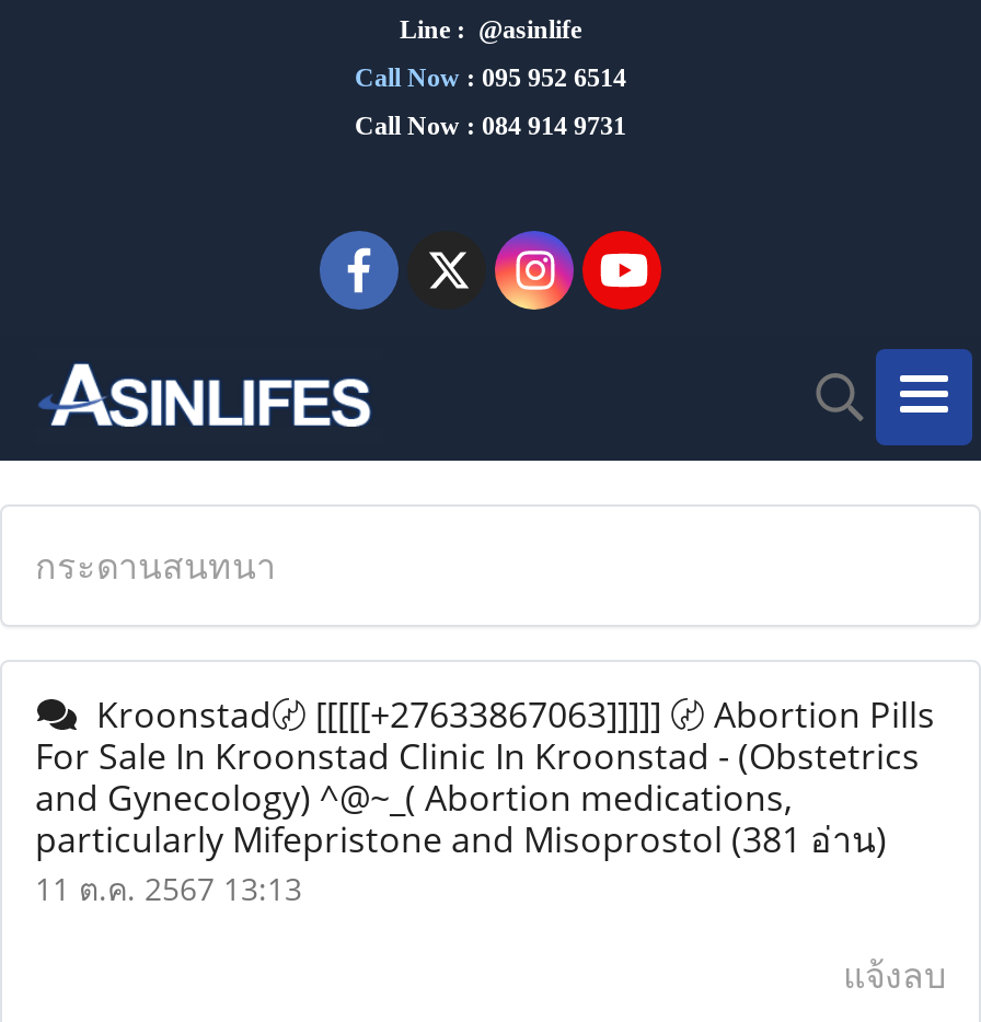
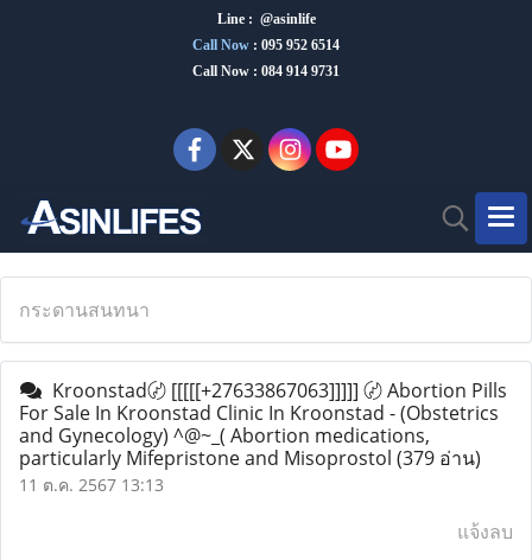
[35,815,887,863] particularly Mifepristone and Misoprostol (381 อ่าน) -> [19,445,481,471] particularly Mifepristone and Misoprostol (379 อ่าน)

